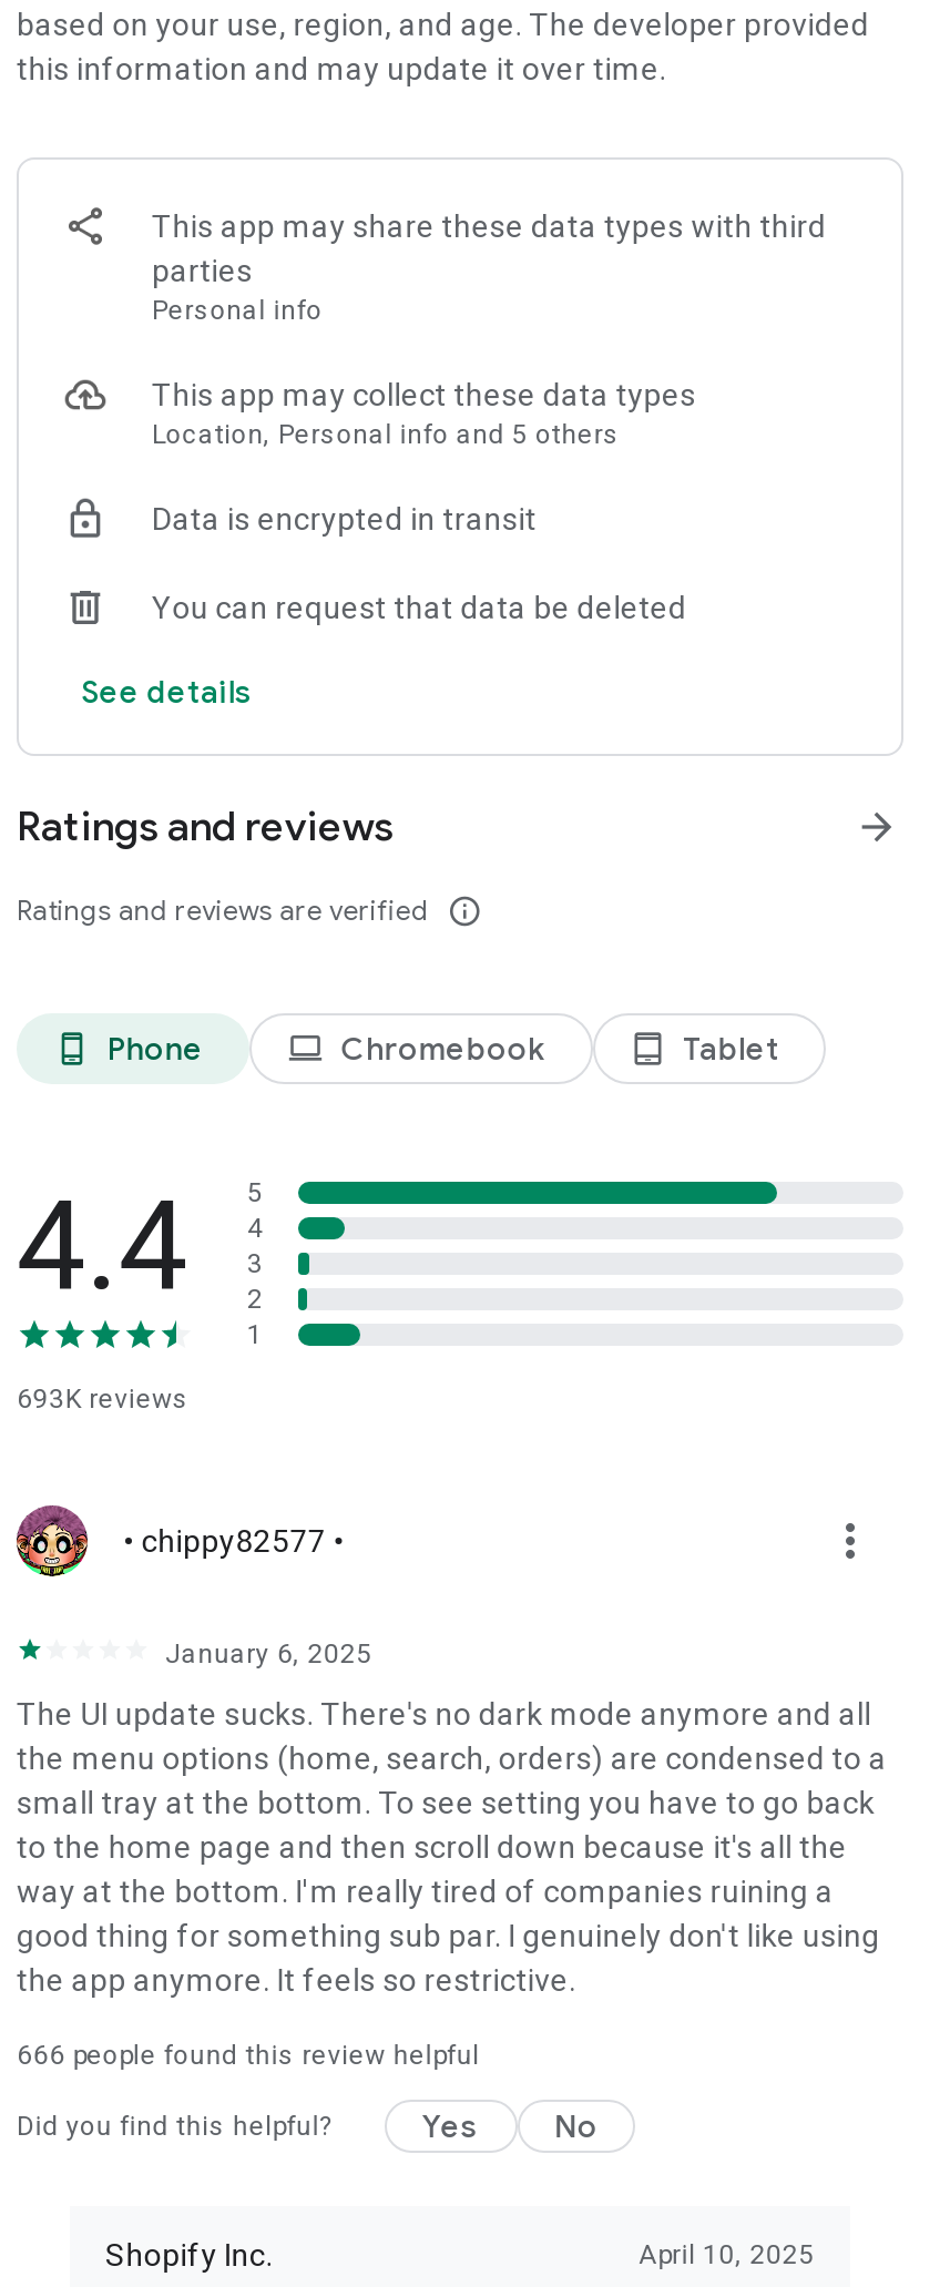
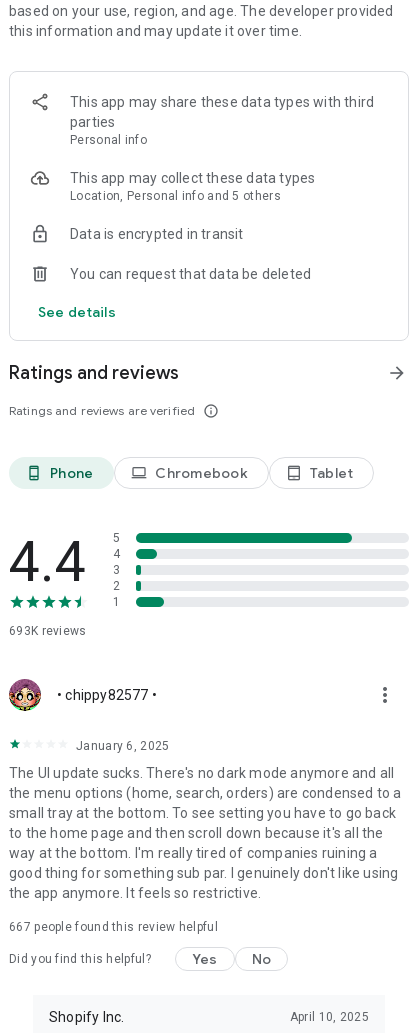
[17,2040,480,2071] 666 people found this review helpful -> [9,920,218,934] 667 people found this review helpful

